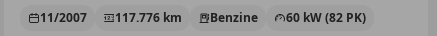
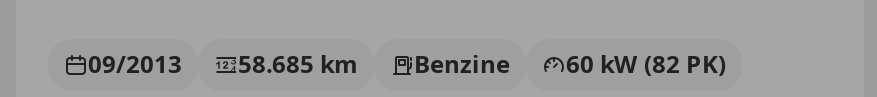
[40,9,182,26] 11/2007 | 117.776 km -> [88,47,358,81] 09/2013 | 58.685 km

